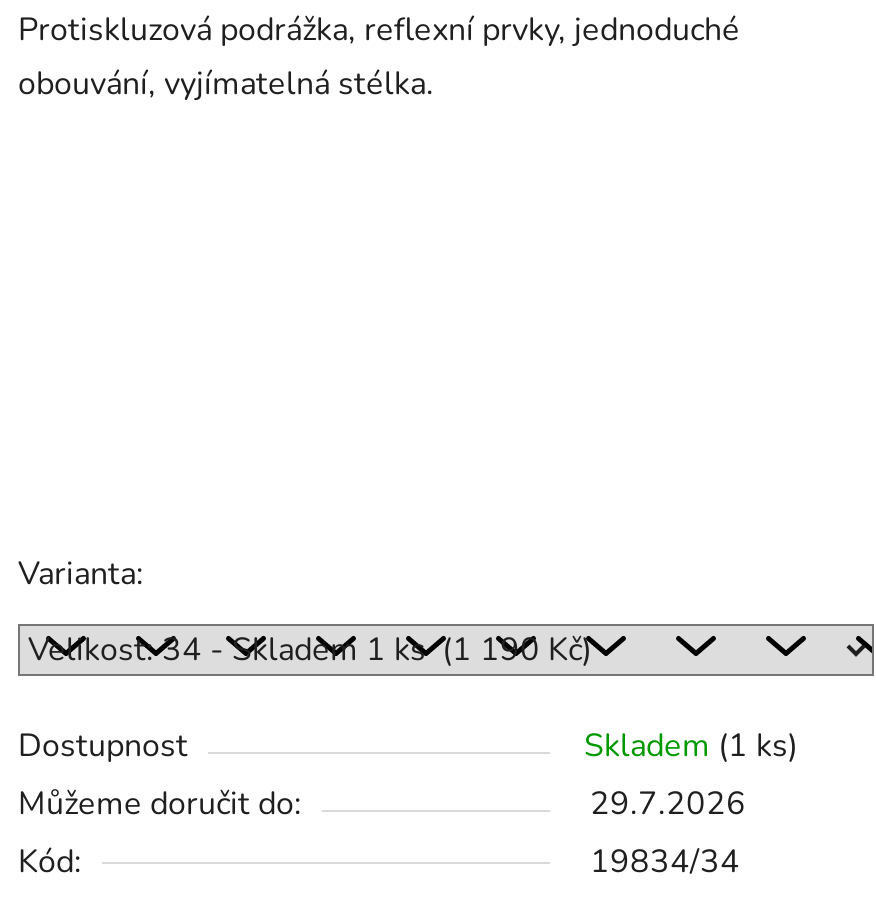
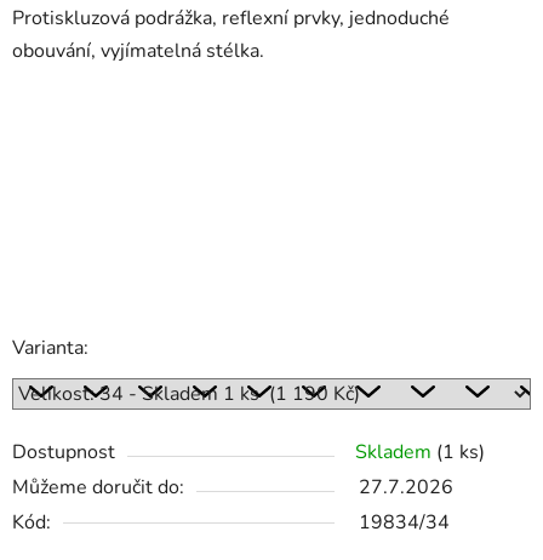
[590,782,746,826] 29.7.2026 -> [359,474,453,501] 27.7.2026

